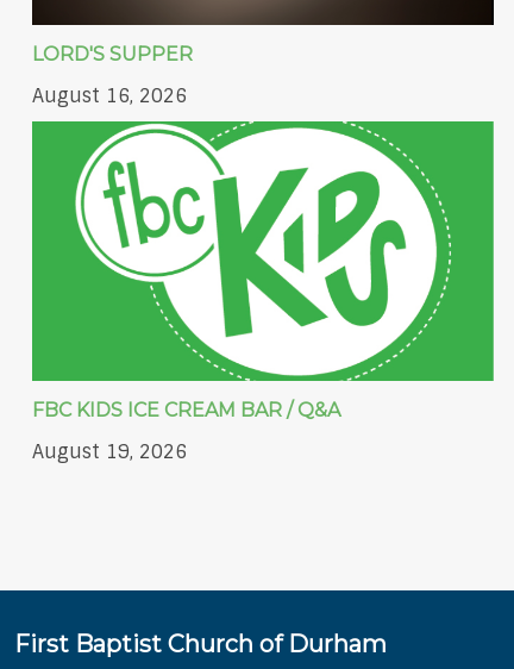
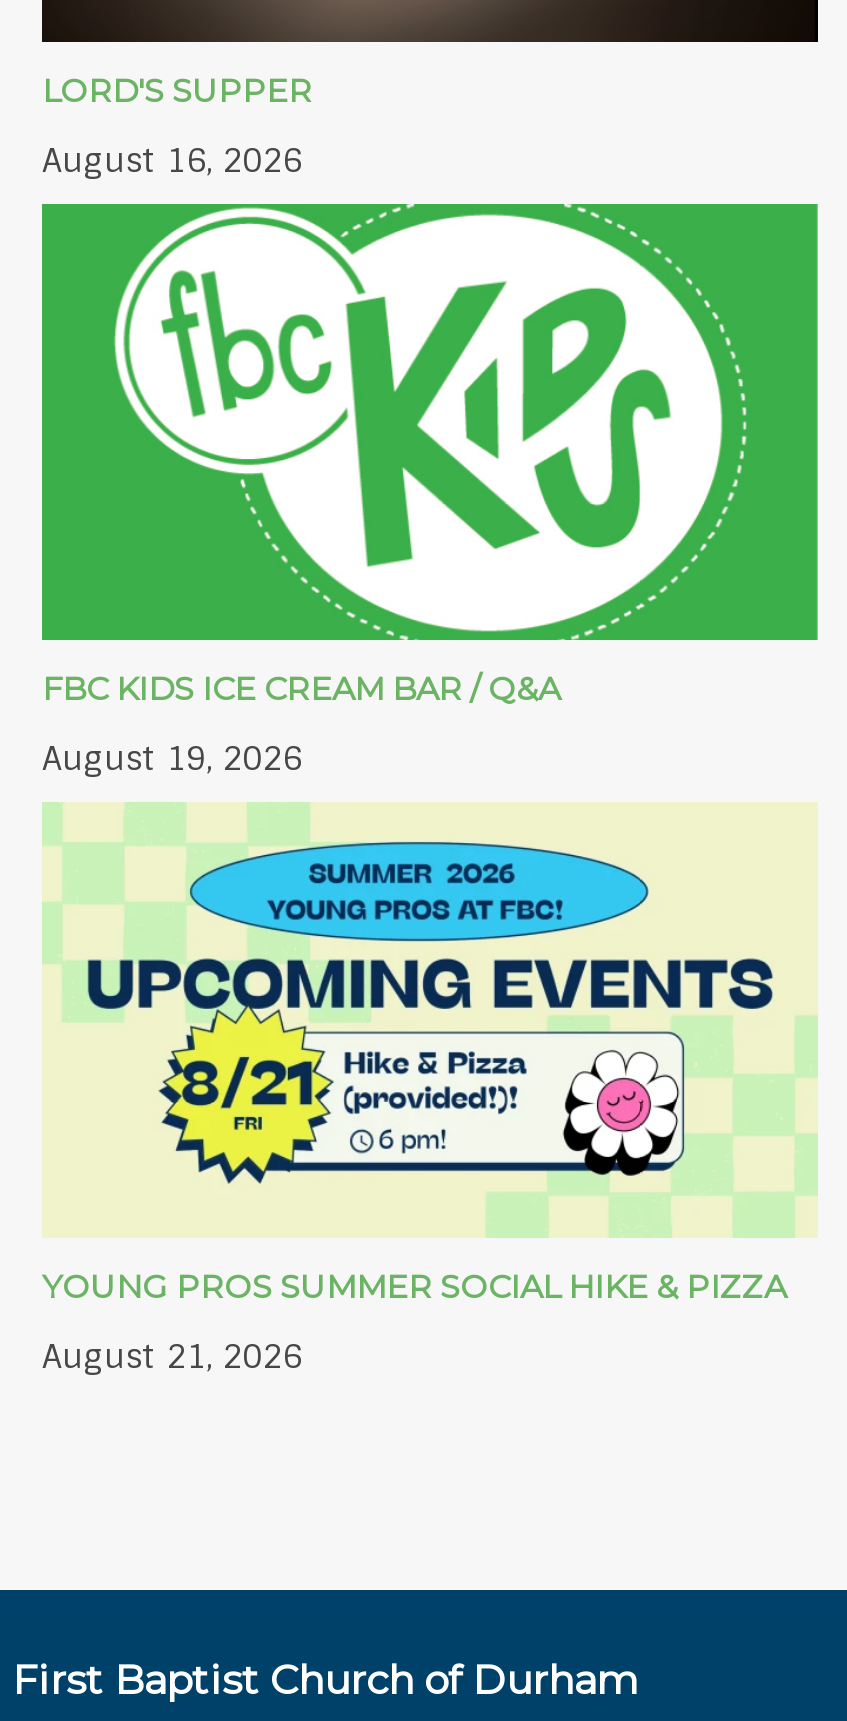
none -> [42,802,818,1377] [image] | YOUNG PROS SUMMER SOCIAL HIKE & PIZZA | August 21, 2026

